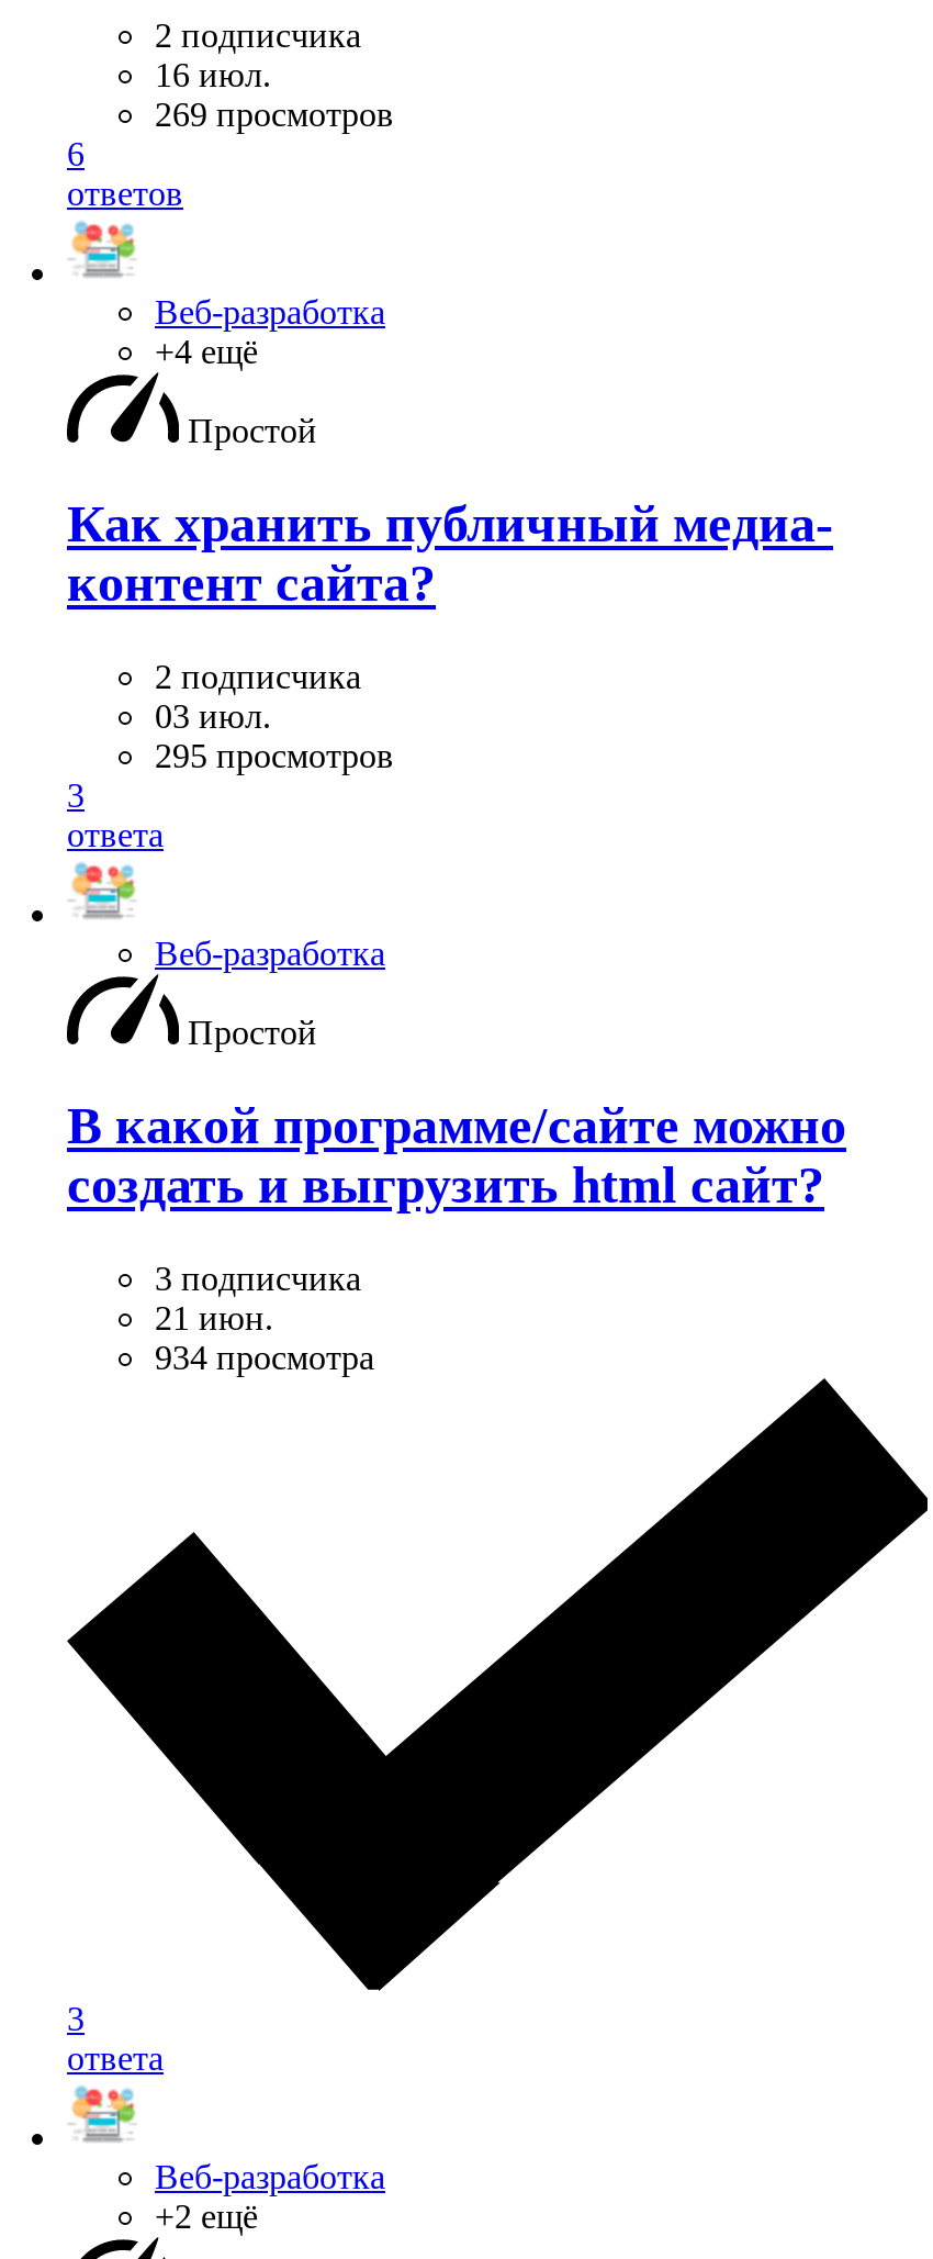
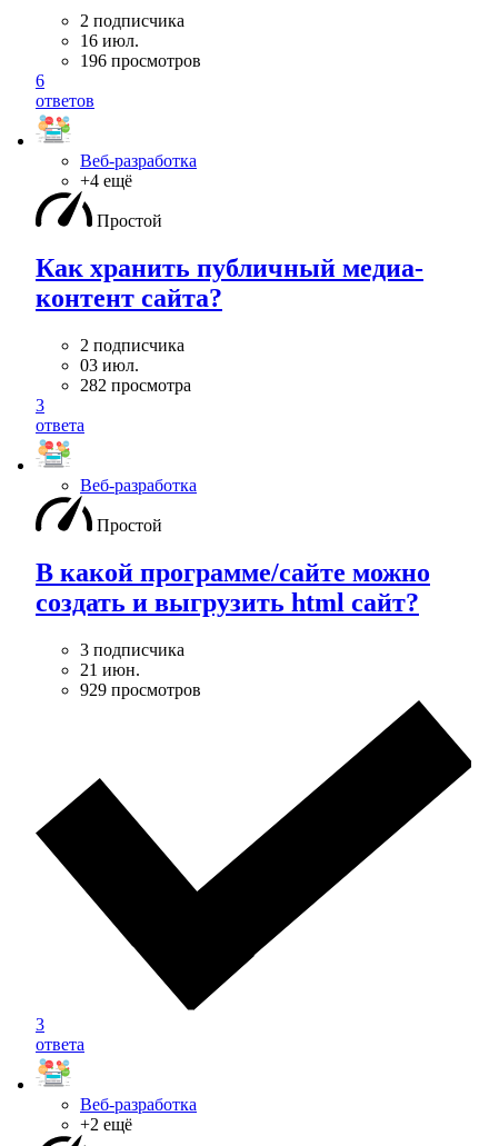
[155,97,394,134] 269 просмотров -> [80,52,201,71] 196 просмотров
[155,738,394,775] 295 просмотров -> [80,376,191,395] 282 просмотра
[155,1339,374,1376] 934 просмотра -> [80,680,201,699] 929 просмотров

